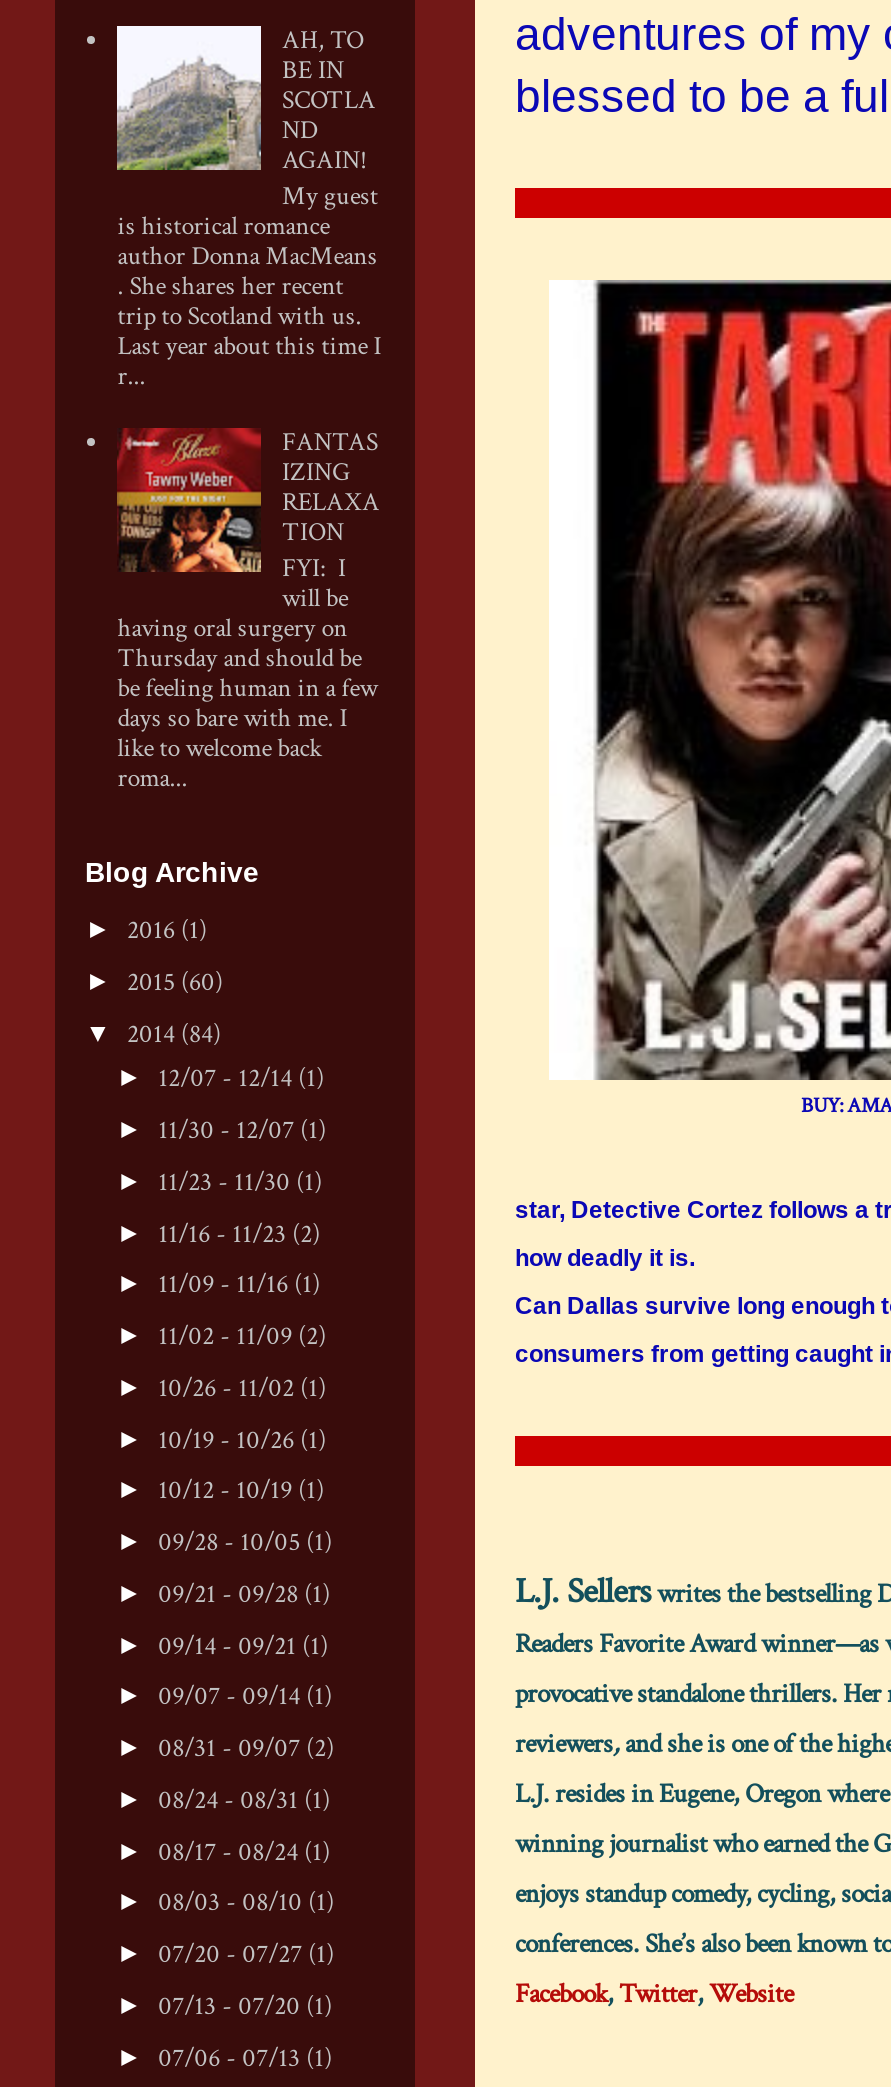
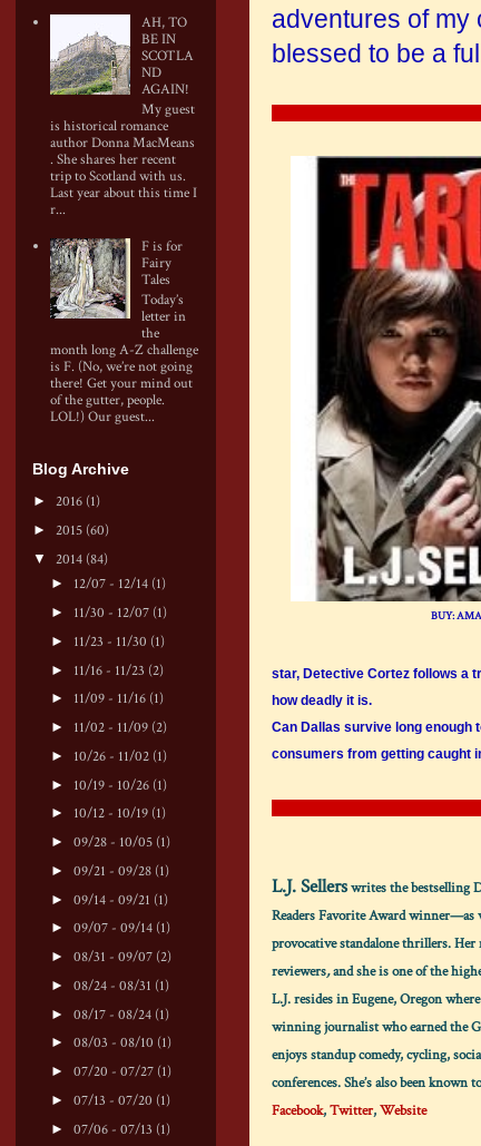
[117,426,380,795] [image] | FANTAS | IZING | RELAXA | TION | FYI: I | will be | having oral surgery on | Thursday and should be | be feeling human in a few | days so bare with me. I | like to welcome back | roma... -> [49,237,198,426] [image] | F is for | Fairy | Tales | Today’s | letter in | the | month long A-Z challenge | is F. (No, we’re not going | there! Get your mind out | of the gutter, people. | LOL!) Our guest...
[597,872,885,986] [image] -> [317,469,478,549] [image]

